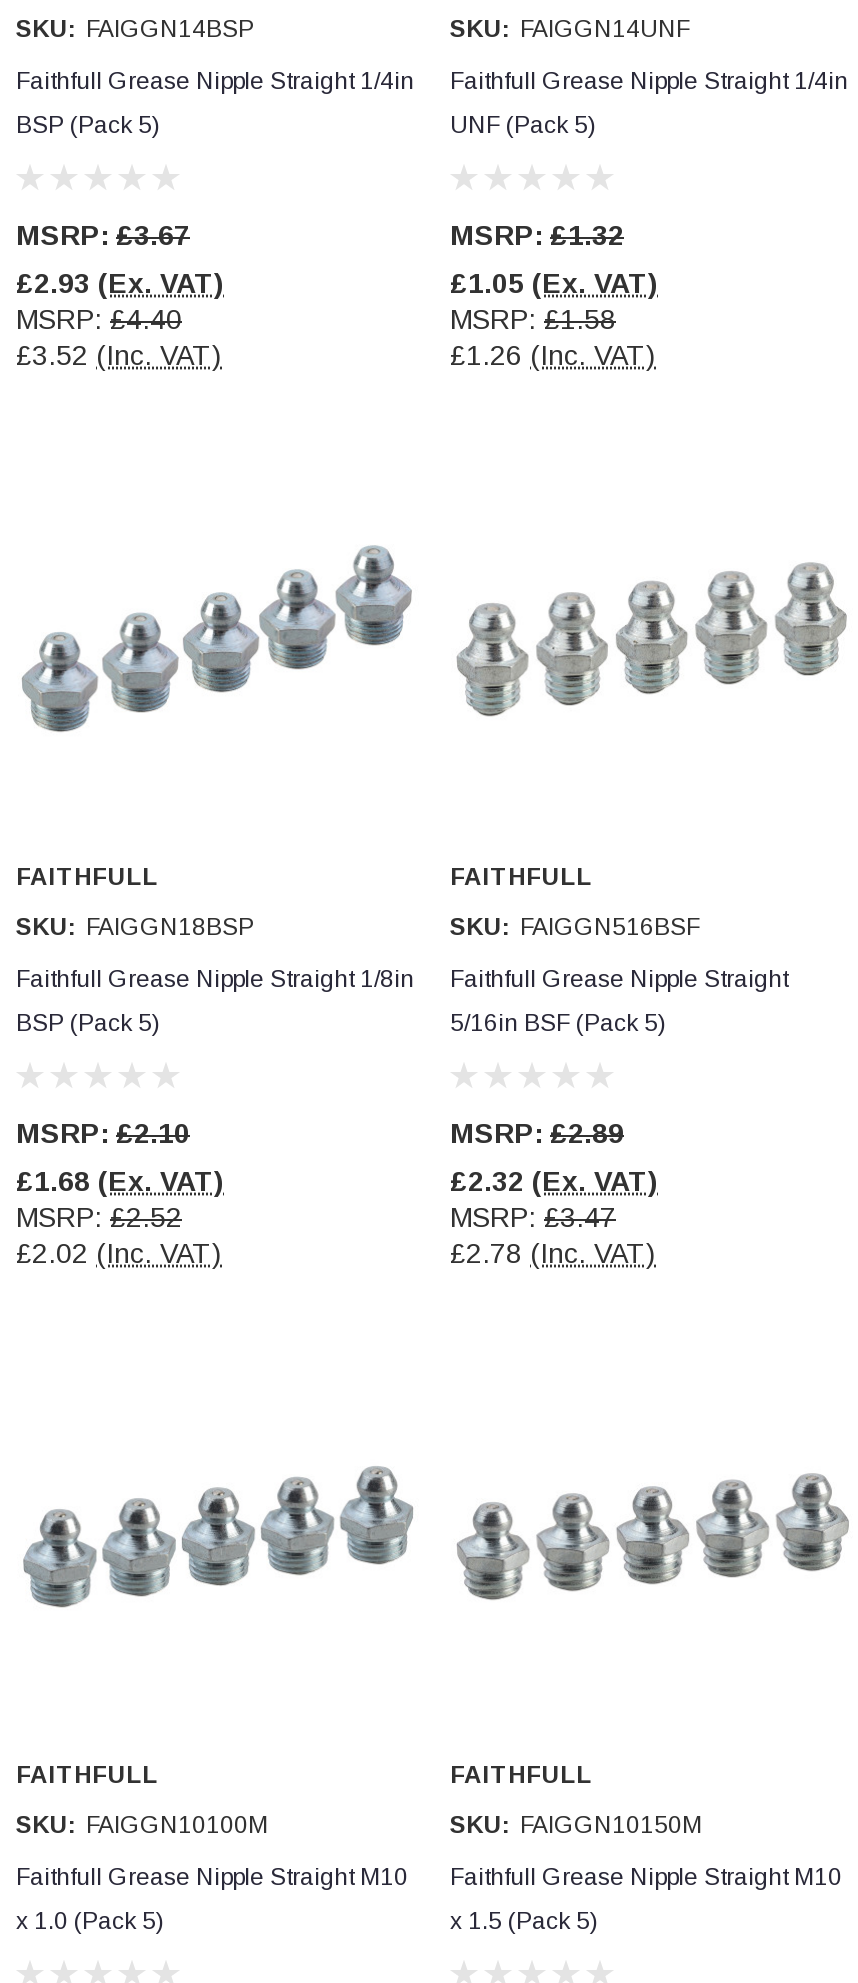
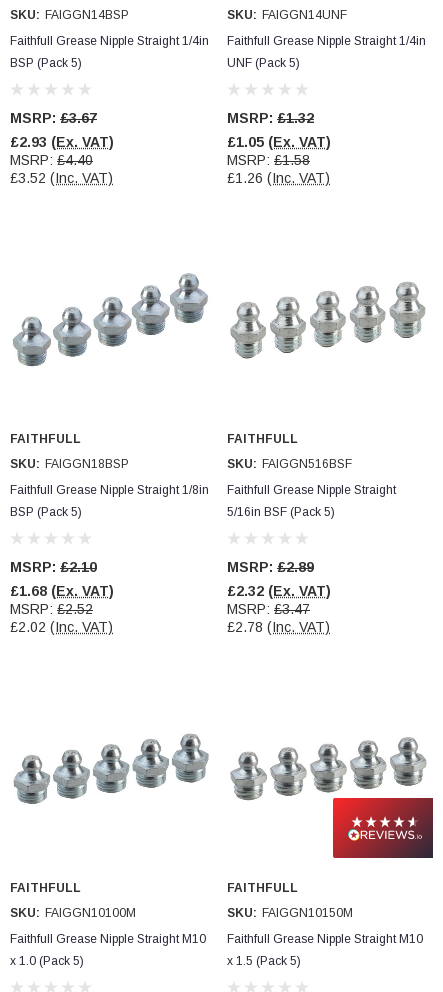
none -> [332,797,434,859] [image]

